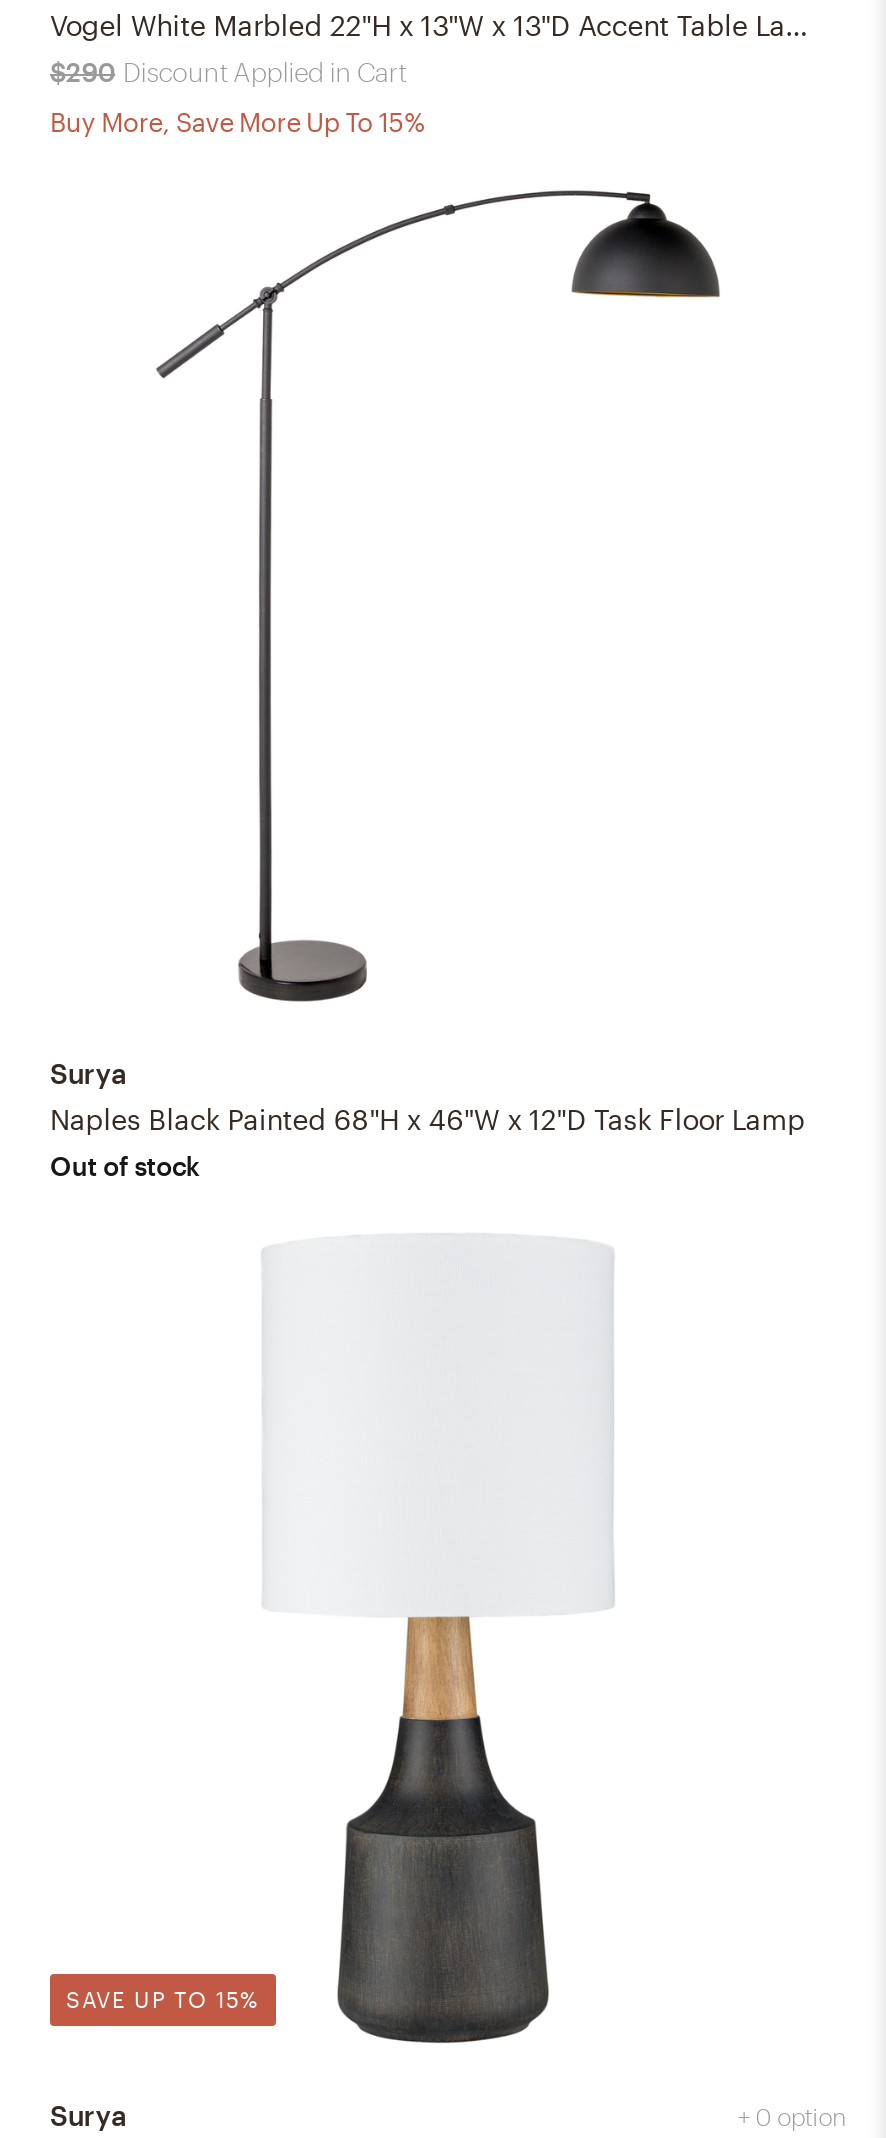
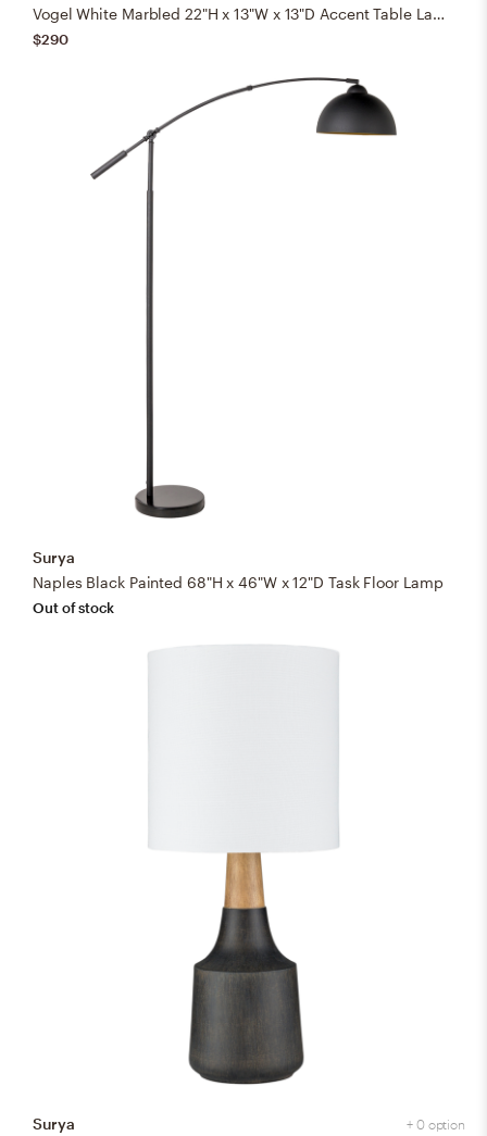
[50,57,424,139] $290 Discount Applied in Cart | Buy More, Save More Up To 15% -> [33,31,68,48] $290
[66,1986,260,2012] SAVE UP TO 15% -> none

